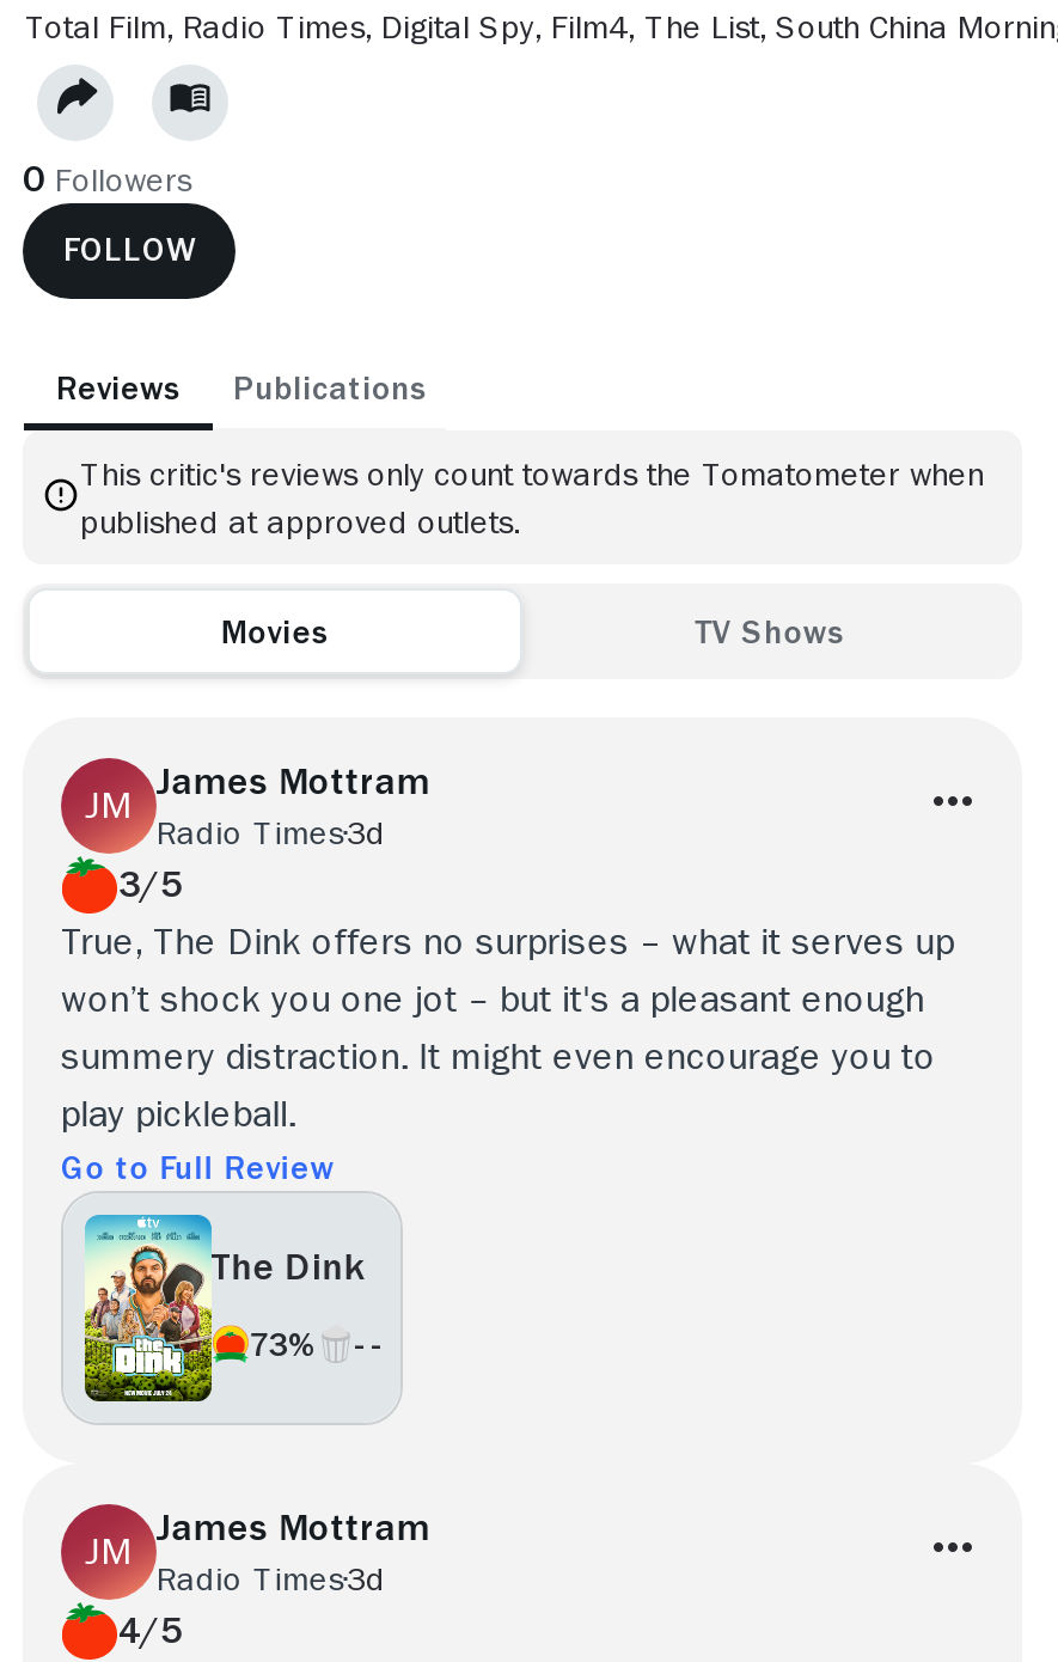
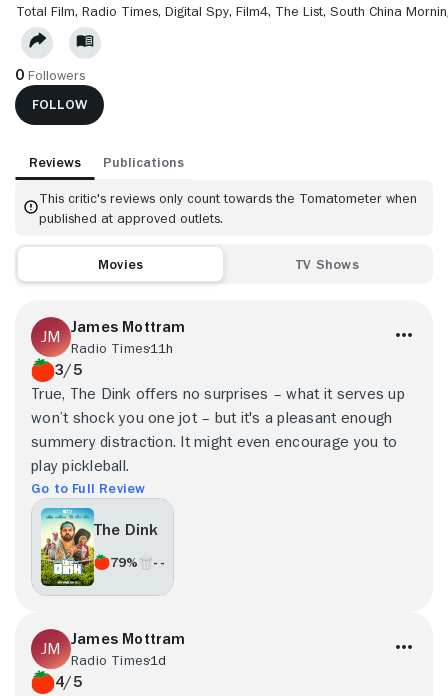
[157,814,385,848] Radio Times 3d -> [71,341,173,355] Radio Times 11h
[250,1327,317,1360] 73% -> [110,555,138,569] 79%
[157,1561,385,1594] Radio Times 3d -> [71,653,166,667] Radio Times 1d

